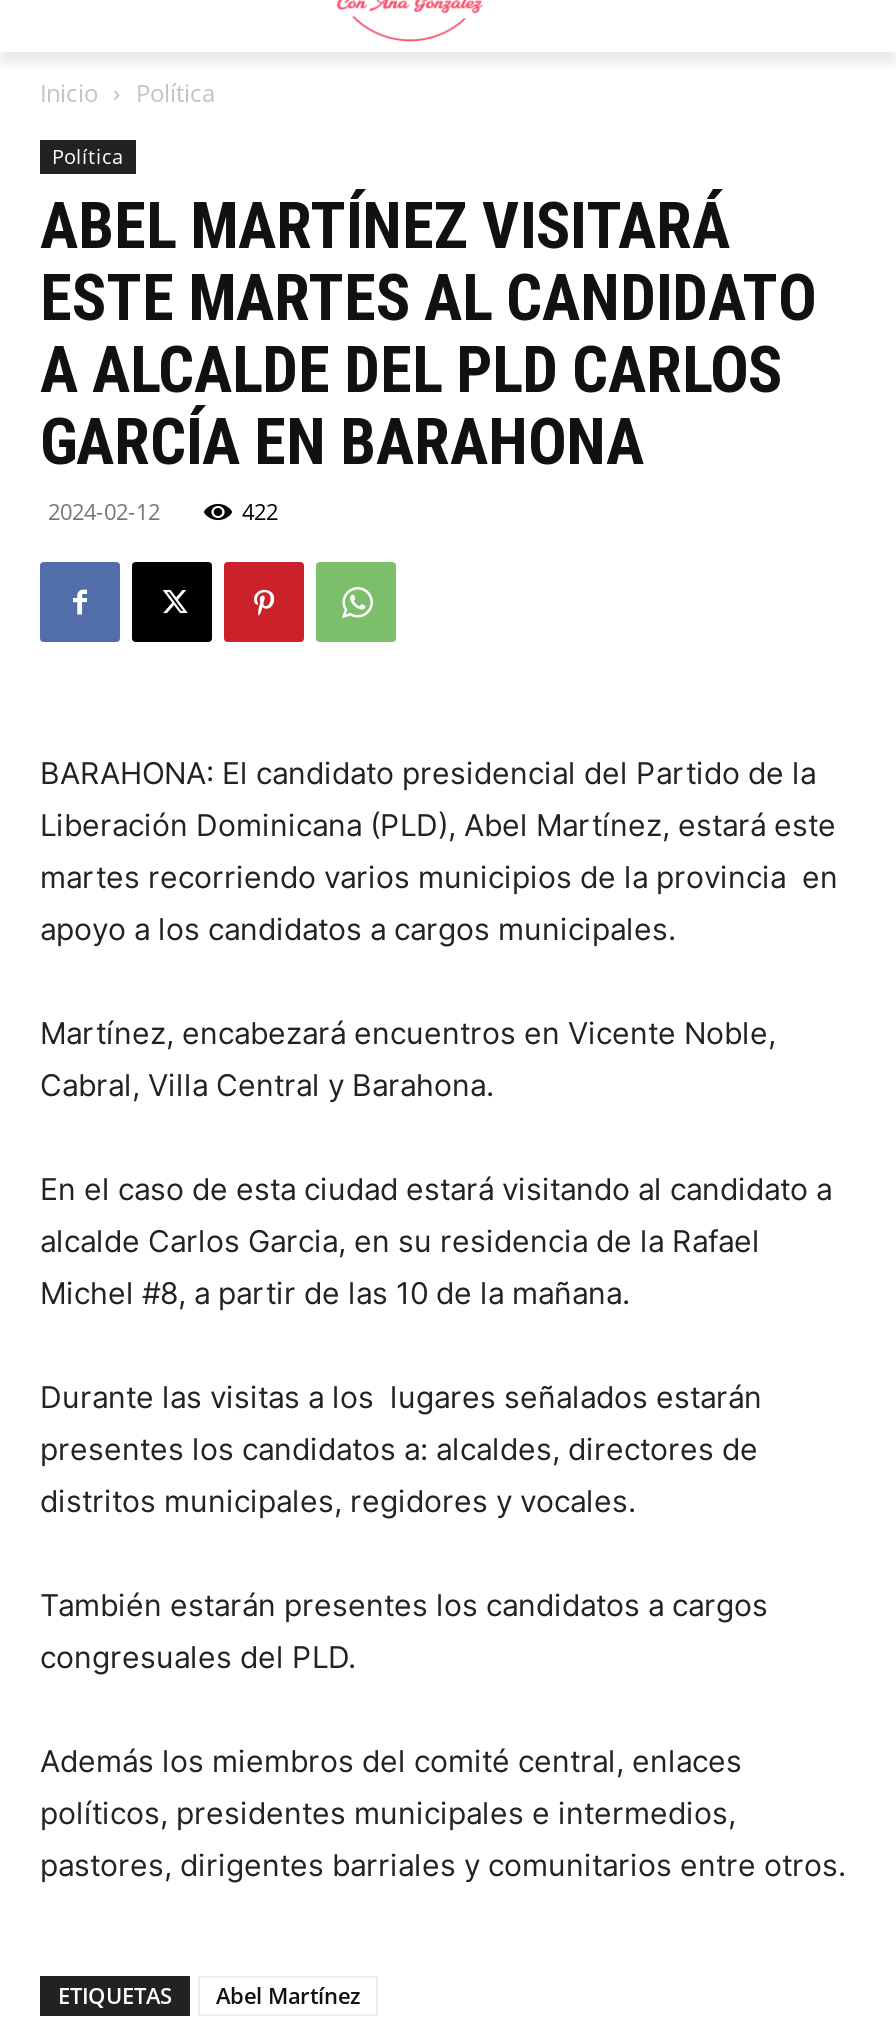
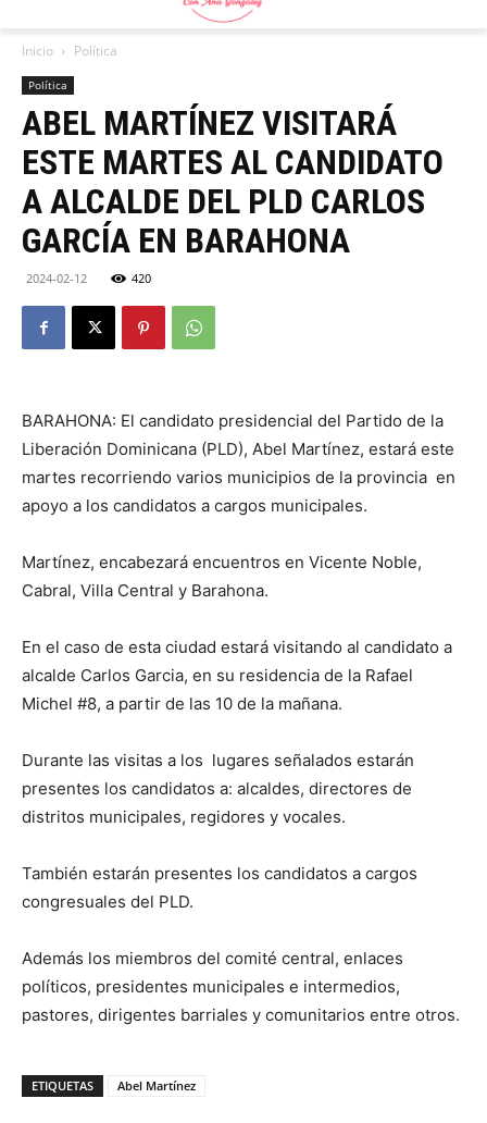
[242,497,278,527] 422 -> [132,270,151,287] 420

